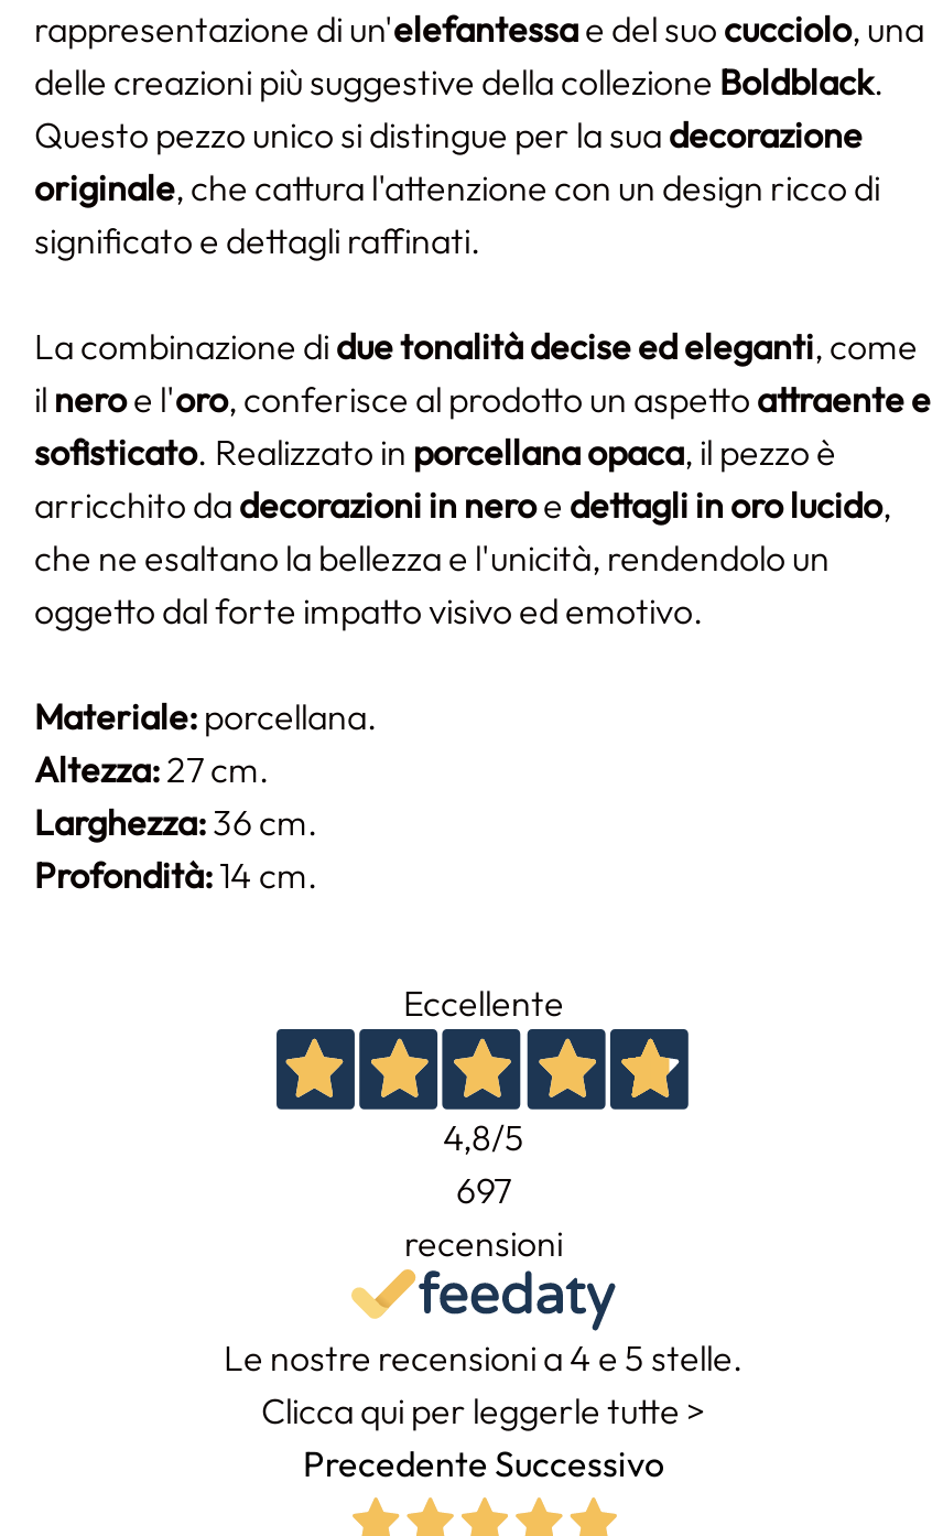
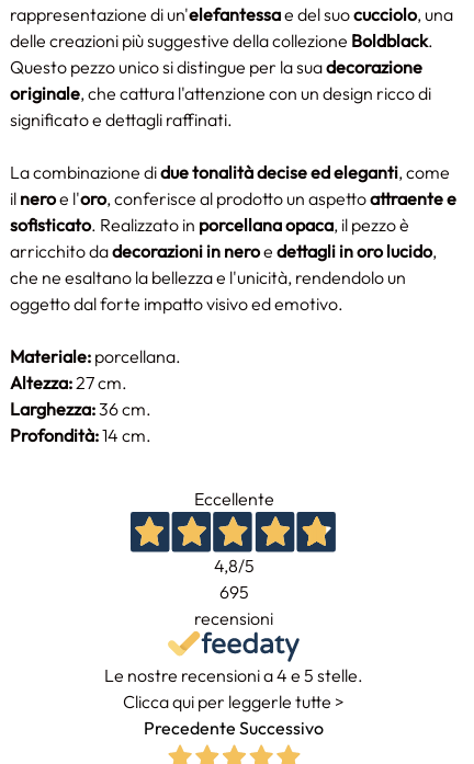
[456,1168,511,1212] 697 -> [219,581,249,603] 695

